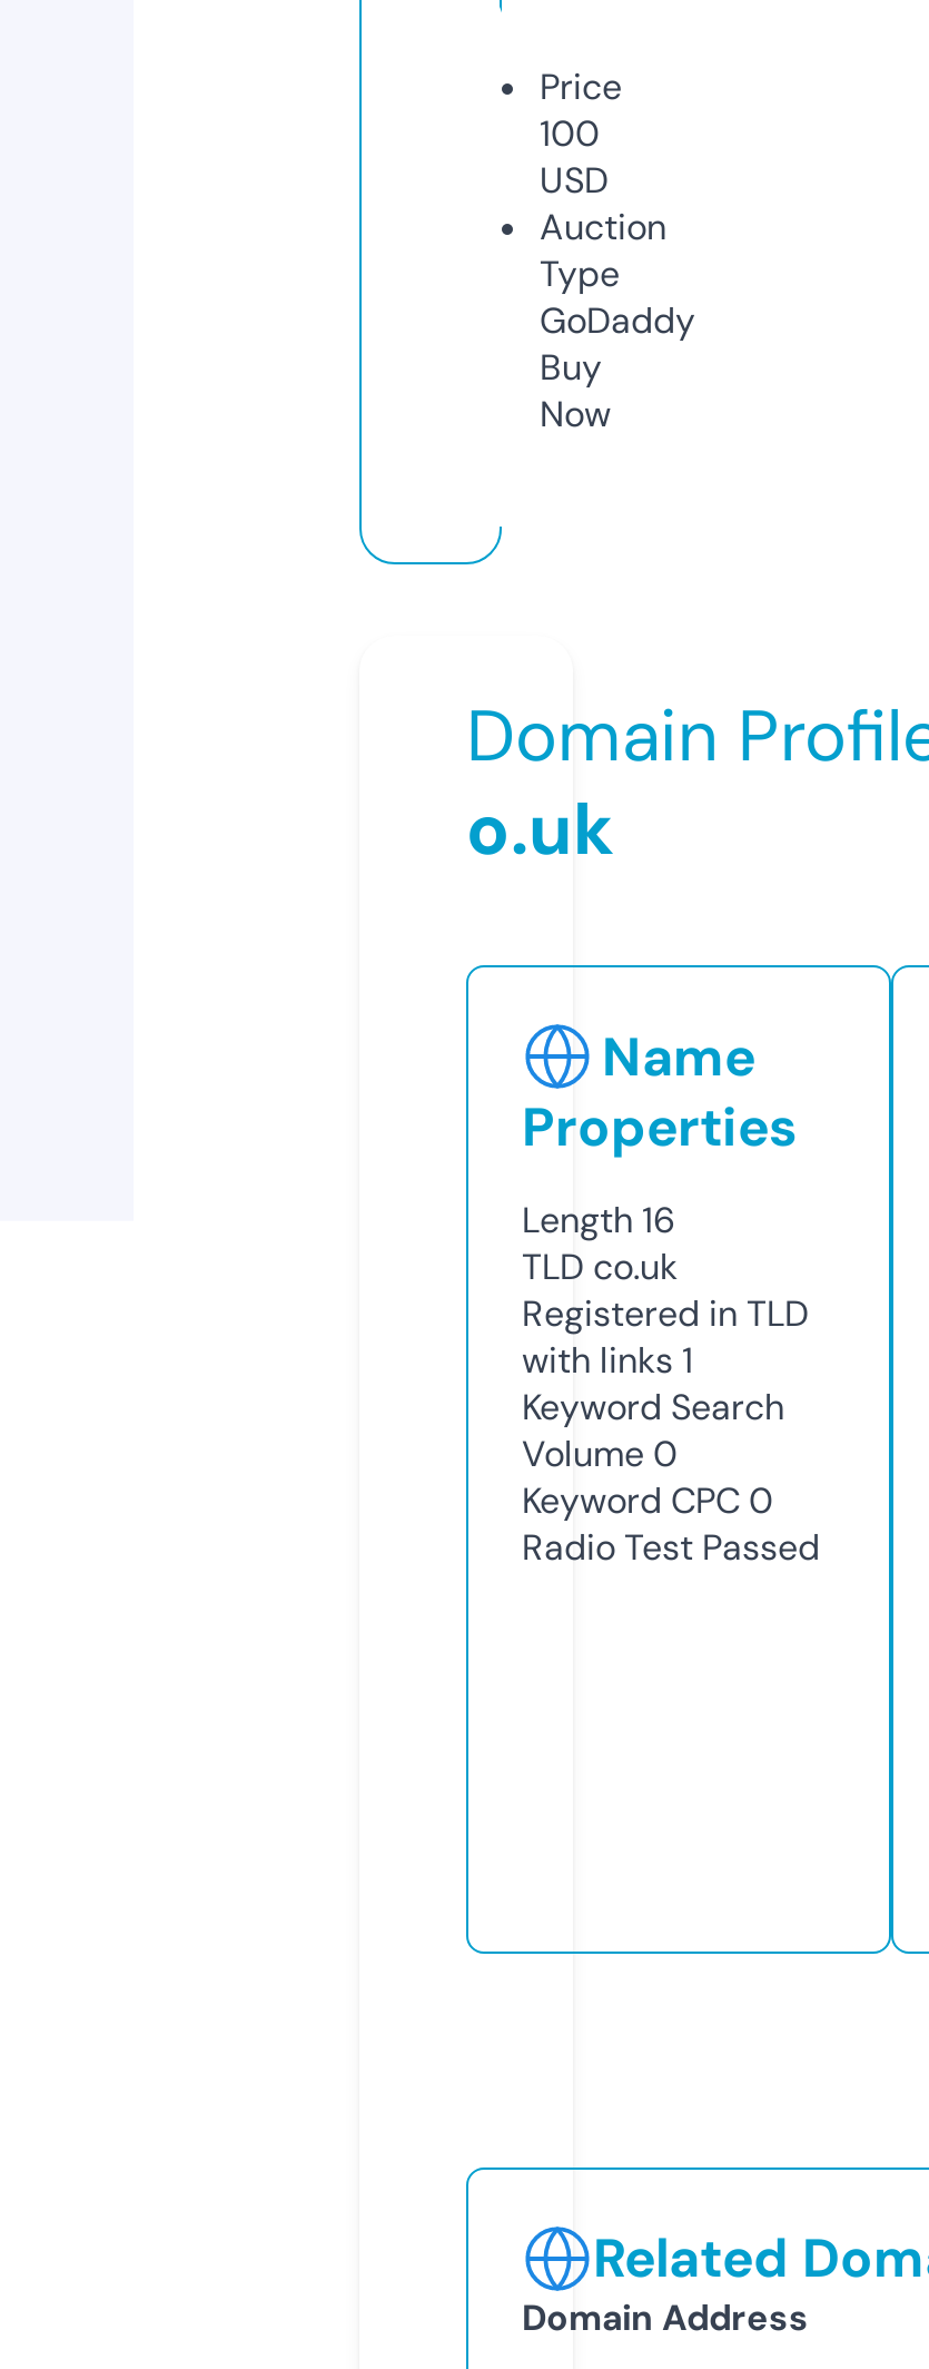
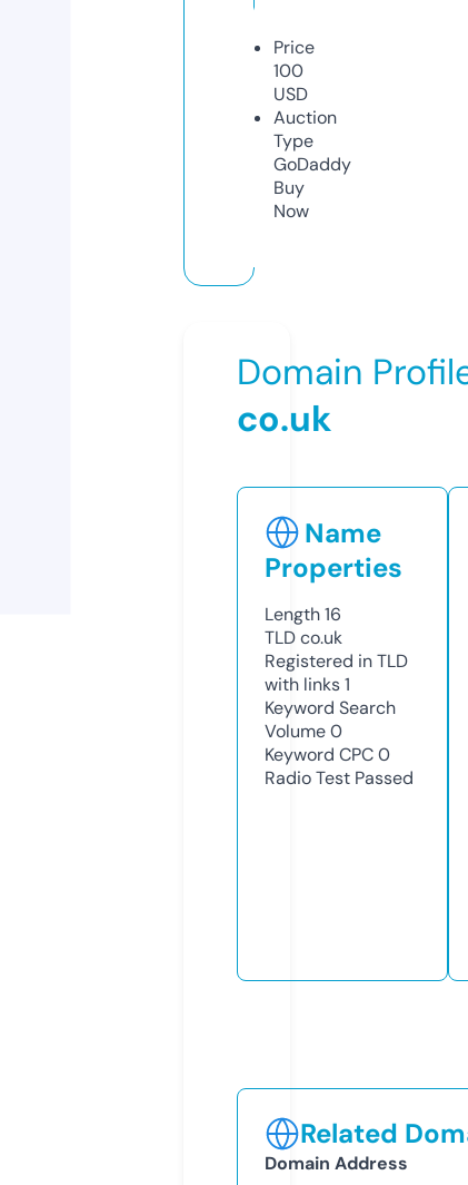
[466,782,615,876] o.uk -> [237,395,332,442] co.uk

